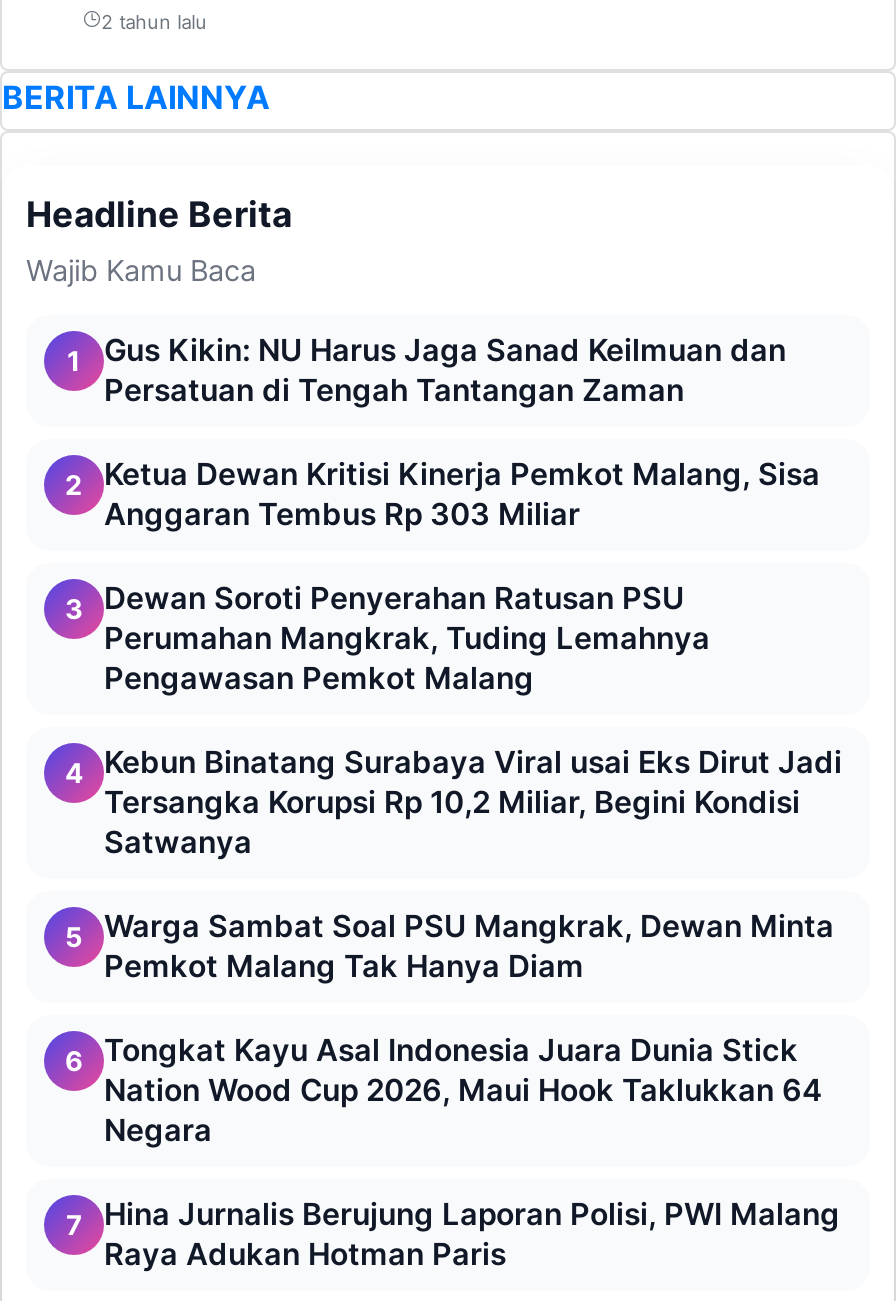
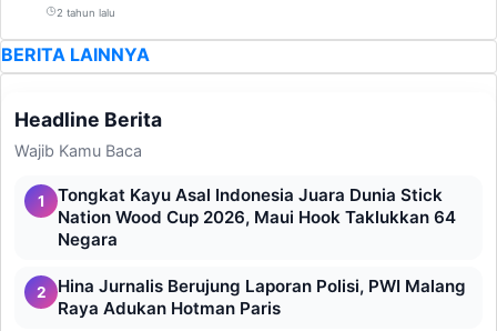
[65,331,842,1077] Gus Kikin: NU Harus Jaga Sanad Keilmuan dan | Persatuan di Tengah Tantangan Zaman | 2 | Ketua Dewan Kritisi Kinerja Pemkot Malang, Sisa | Anggaran Tembus Rp 303 Miliar | 3 | Dewan Soroti Penyerahan Ratusan PSU | Perumahan Mangkrak, Tuding Lemahnya | Pengawasan Pemkot Malang | 4 | Kebun Binatang Surabaya Viral usai Eks Dirut Jadi | Tersangka Korupsi Rp 10,2 Miliar, Begini Kondisi | Satwanya | 5 | Warga Sambat Soal PSU Mangkrak, Dewan Minta | Pemkot Malang Tak Hanya Diam | 6 -> none
[66,1195,840,1241] 7 Hina Jurnalis Berujung Laporan Polisi, PWI Malang -> [36,275,466,301] 2 Hina Jurnalis Berujung Laporan Polisi, PWI Malang

